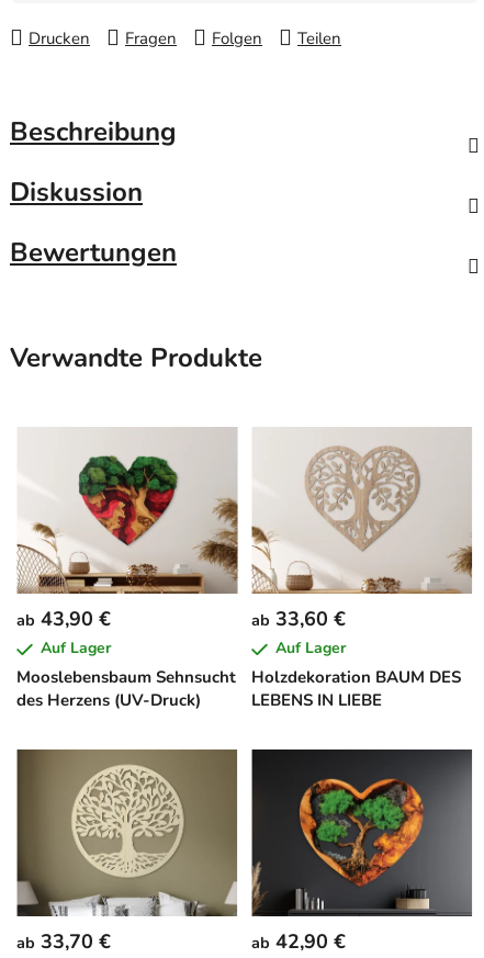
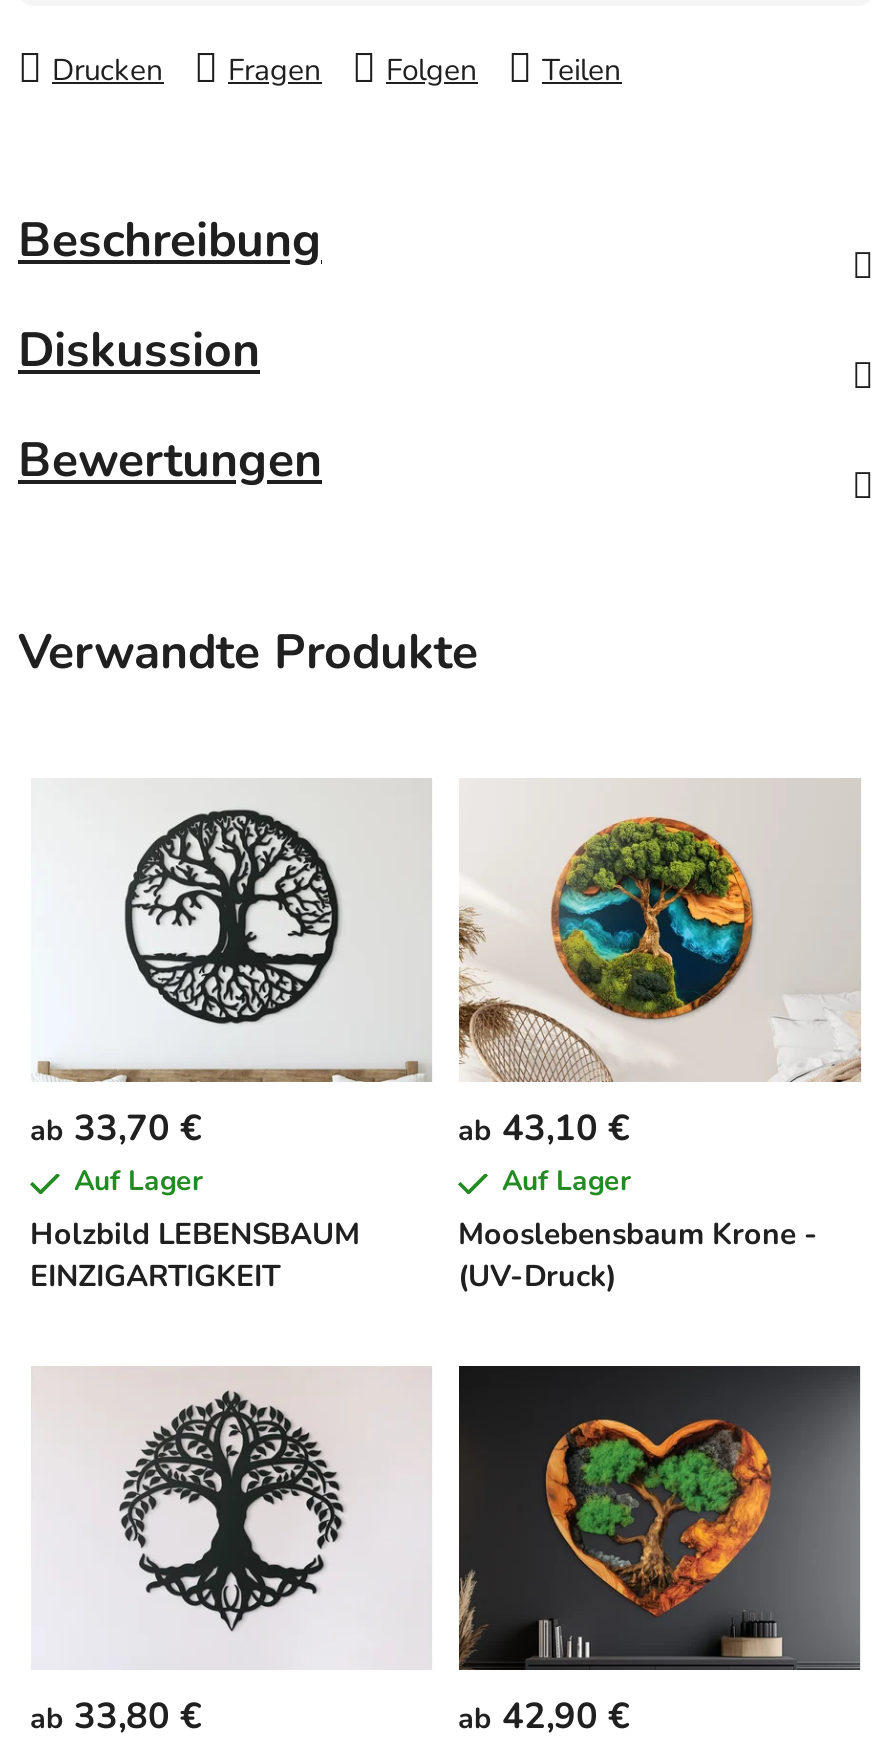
[16,444,239,632] [image] | ab 43,90 € -> [30,808,434,1152] [image] | ab 33,70 €
[251,446,473,632] [image] | ab 33,60 € -> [456,814,860,1152] [image] | ab 43,10 €
[16,666,236,711] Mooslebensbaum Sehnsucht | des Herzens (UV-Druck) -> [30,1214,360,1296] Holzbild LEBENSBAUM | EINZIGARTIGKEIT
[251,666,461,711] Holzdekoration BAUM DES | LEBENS IN LIEBE -> [458,1214,818,1296] Mooslebensbaum Krone - | (UV-Druck)
[15,748,238,955] [image] | ab 33,70 € -> [30,1366,432,1740] [image] | ab 33,80 €

